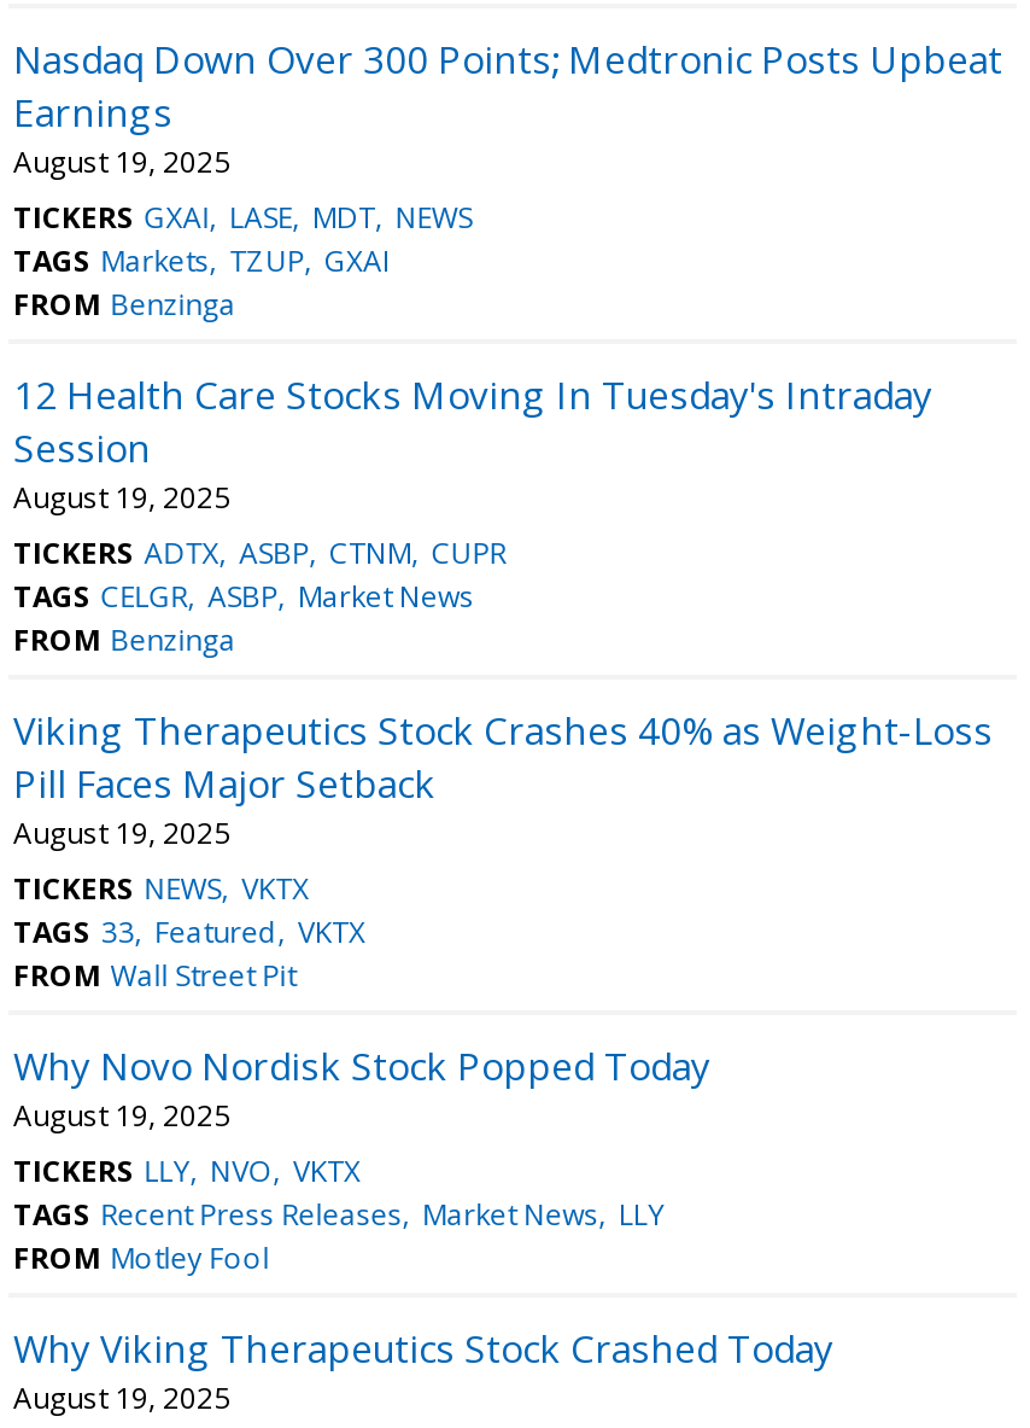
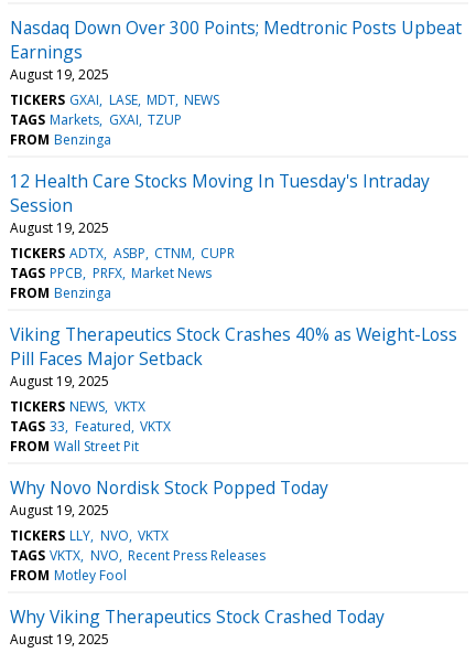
[13,240,389,281] TAGS Markets TZUP GXAI -> [10,110,182,129] TAGS Markets GXAI TZUP
[13,575,474,616] TAGS CELGR ASBP Market News -> [10,263,211,282] TAGS PPCB PRFX Market News
[13,1193,664,1234] TAGS Recent Press Releases Market News LLY -> [10,546,265,565] TAGS VKTX NVO Recent Press Releases

